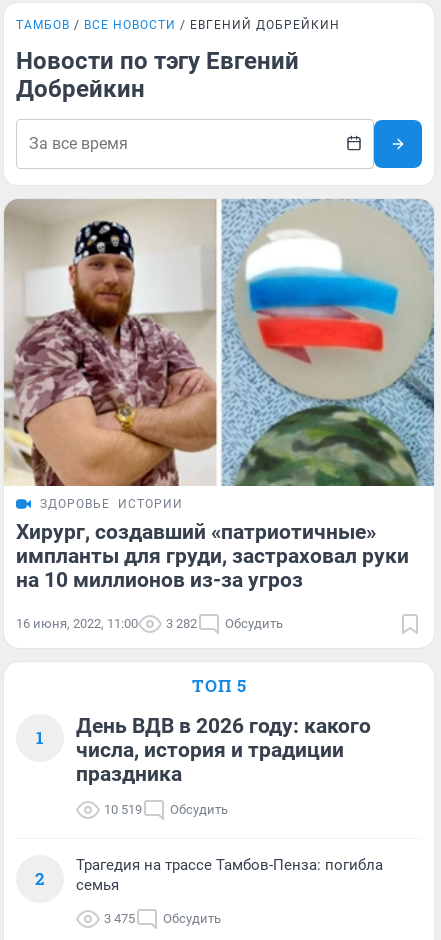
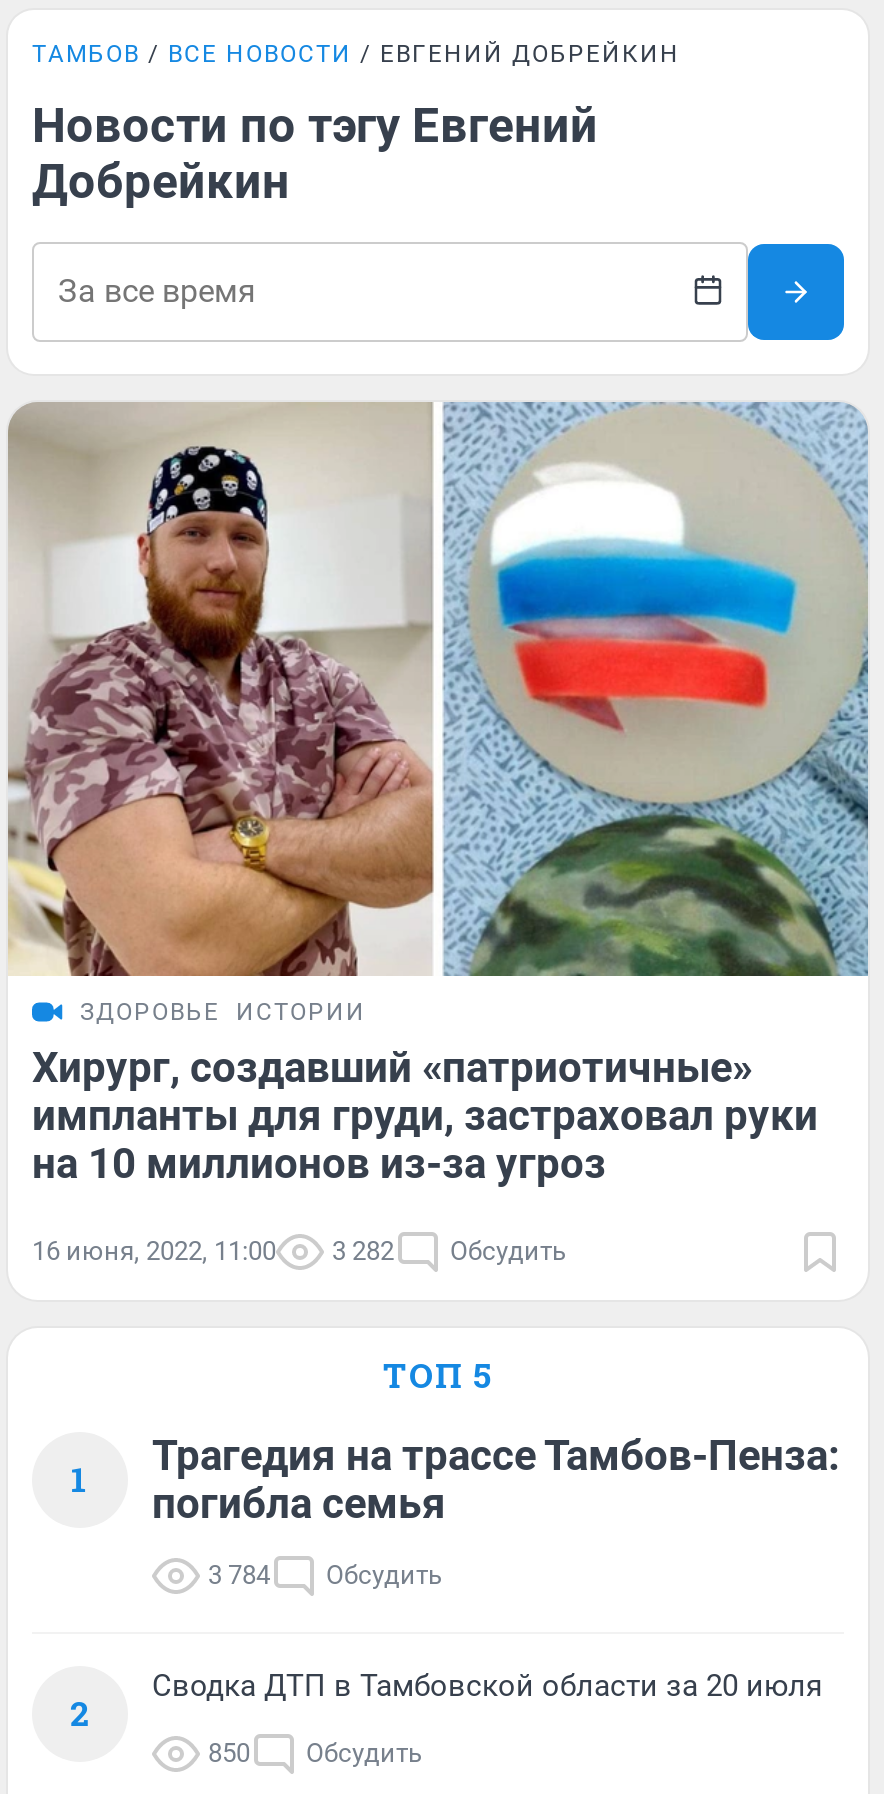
[76,714,371,786] День ВДВ в 2026 году: какого | числа, история и традиции | праздника -> [152,1431,840,1527] Трагедия на трассе Тамбов-Пенза: | погибла семья
[104,802,228,817] 10 519 Обсудить -> [208,1559,442,1589] 3 784 Обсудить
[76,856,383,894] Трагедия на трассе Тамбов-Пенза: погибла | семья -> [152,1667,822,1703] Сводка ДТП в Тамбовской области за 20 июля
[104,911,221,926] 3 475 Обсудить -> [208,1737,422,1767] 850 Обсудить

